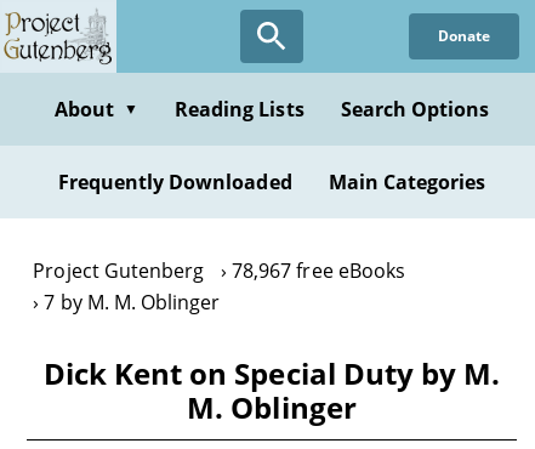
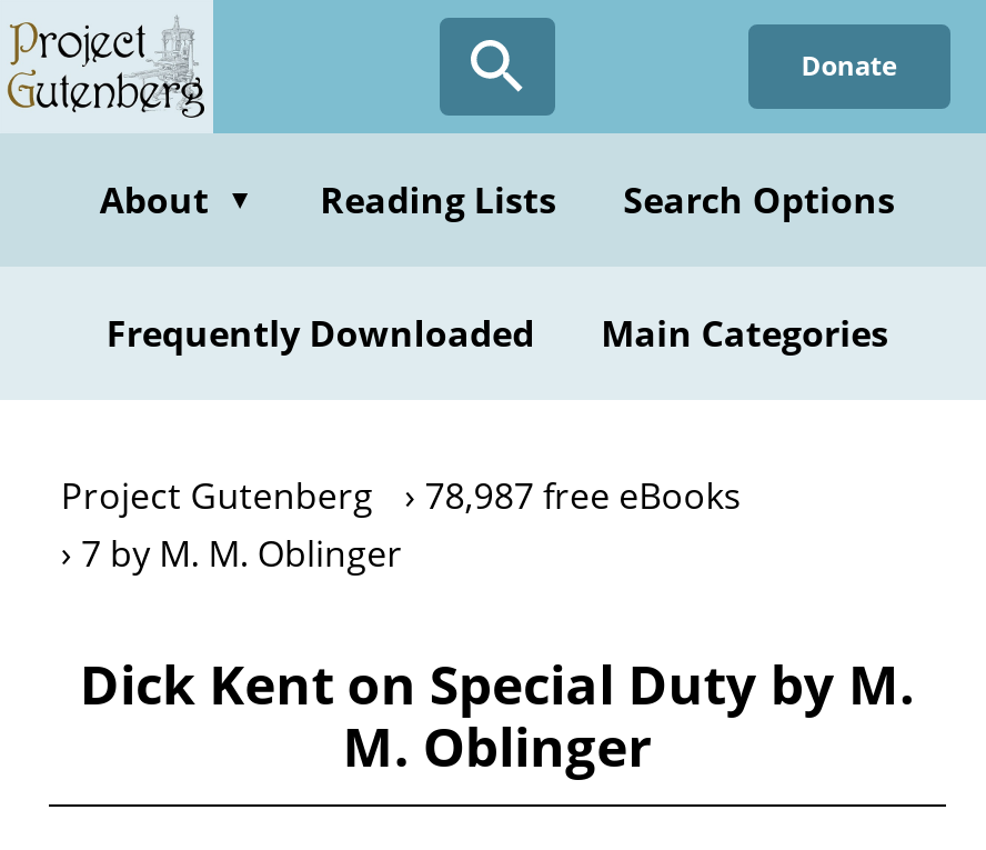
[33,257,405,284] Project Gutenberg 78,967 free eBooks -> [61,471,741,520] Project Gutenberg 78,987 free eBooks

